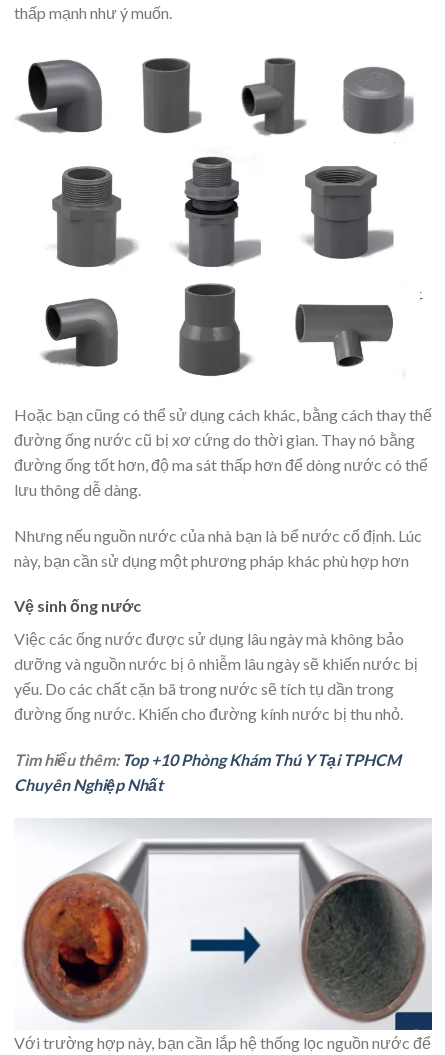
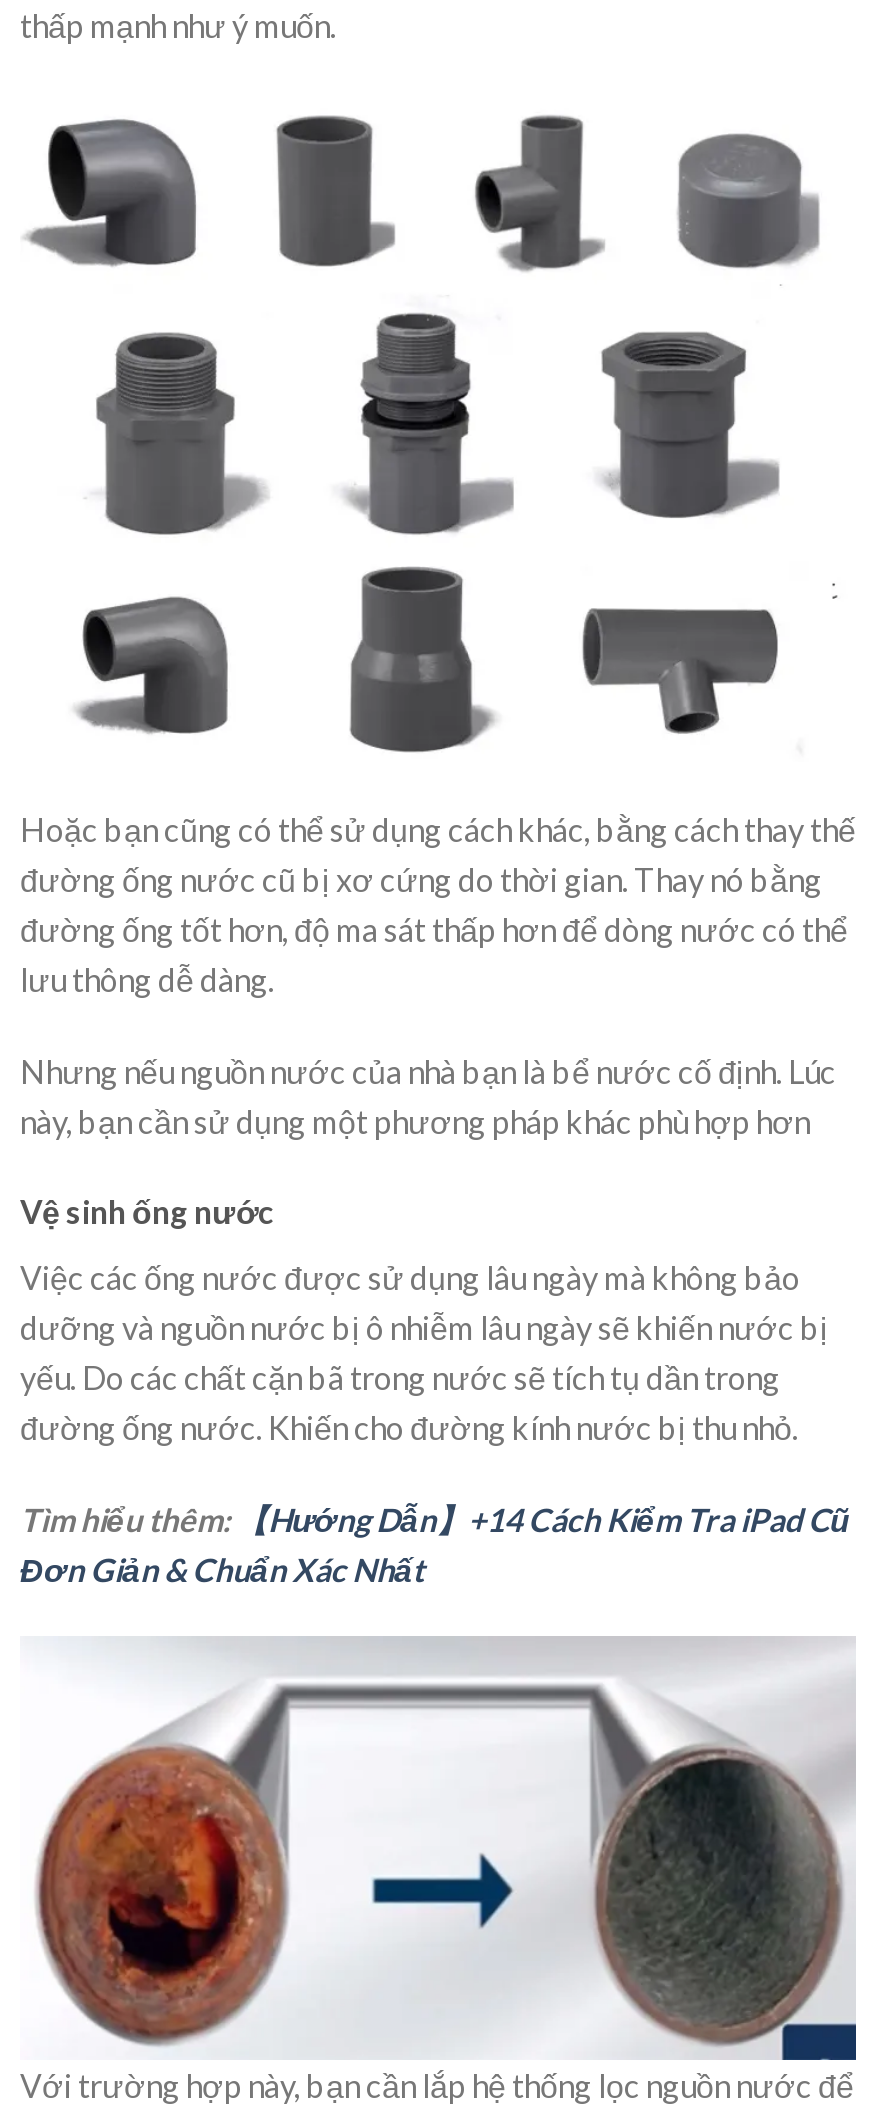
[14,750,401,794] Tìm hiểu thêm: Top +10 Phòng Khám Thú Y Tại TPHCM | Chuyên Nghiệp Nhất -> [20,1500,850,1588] Tìm hiểu thêm:【Hướng Dẫn】+14 Cách Kiểm Tra iPad Cũ | Đơn Giản & Chuẩn Xác Nhất

